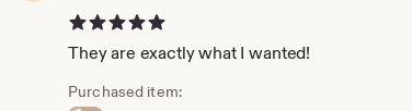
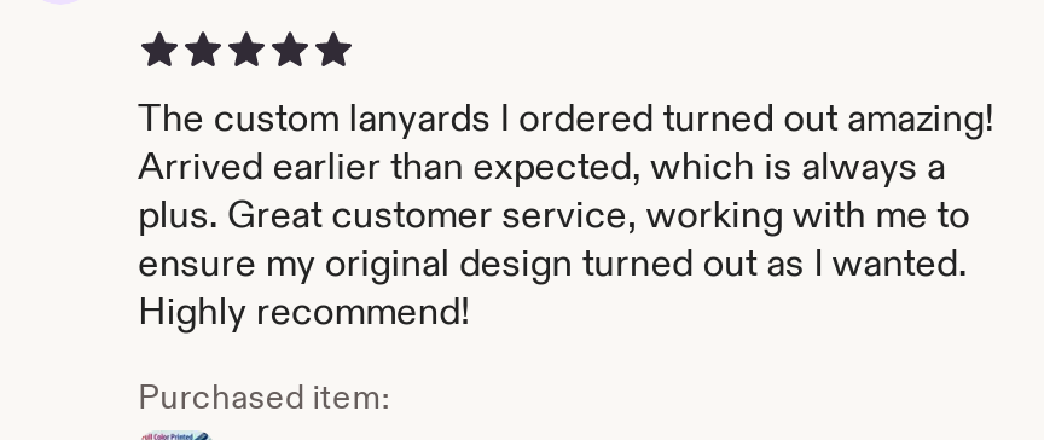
[68,41,310,63] They are exactly what I wanted! -> [138,92,994,334] The custom lanyards I ordered turned out amazing! | Arrived earlier than expected, which is always a | plus. Great customer service, working with me to | ensure my original design turned out as I wanted. | Highly recommend!

